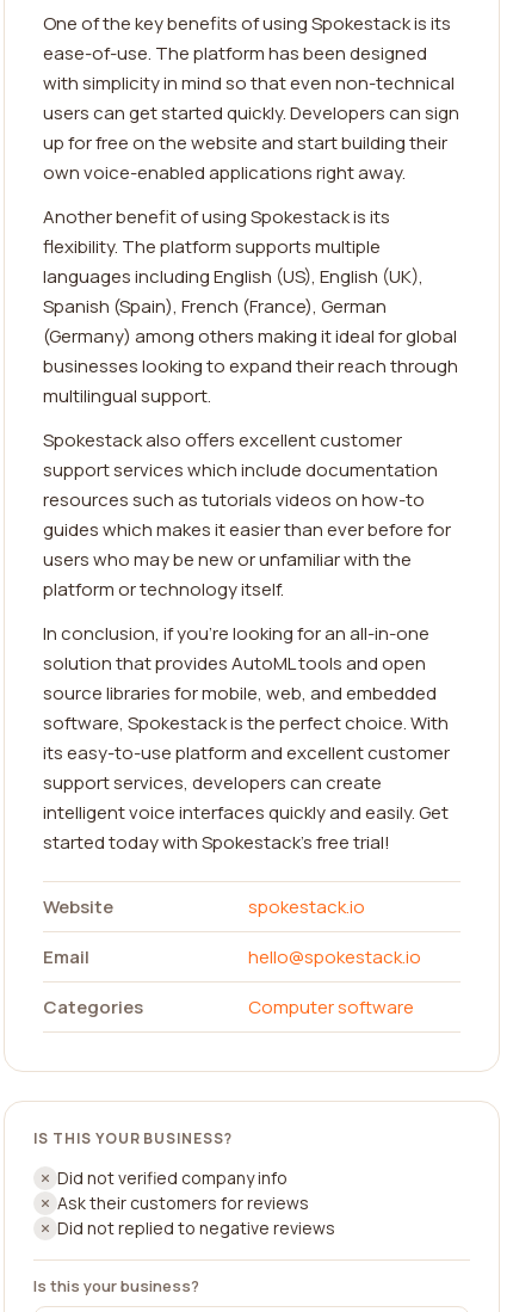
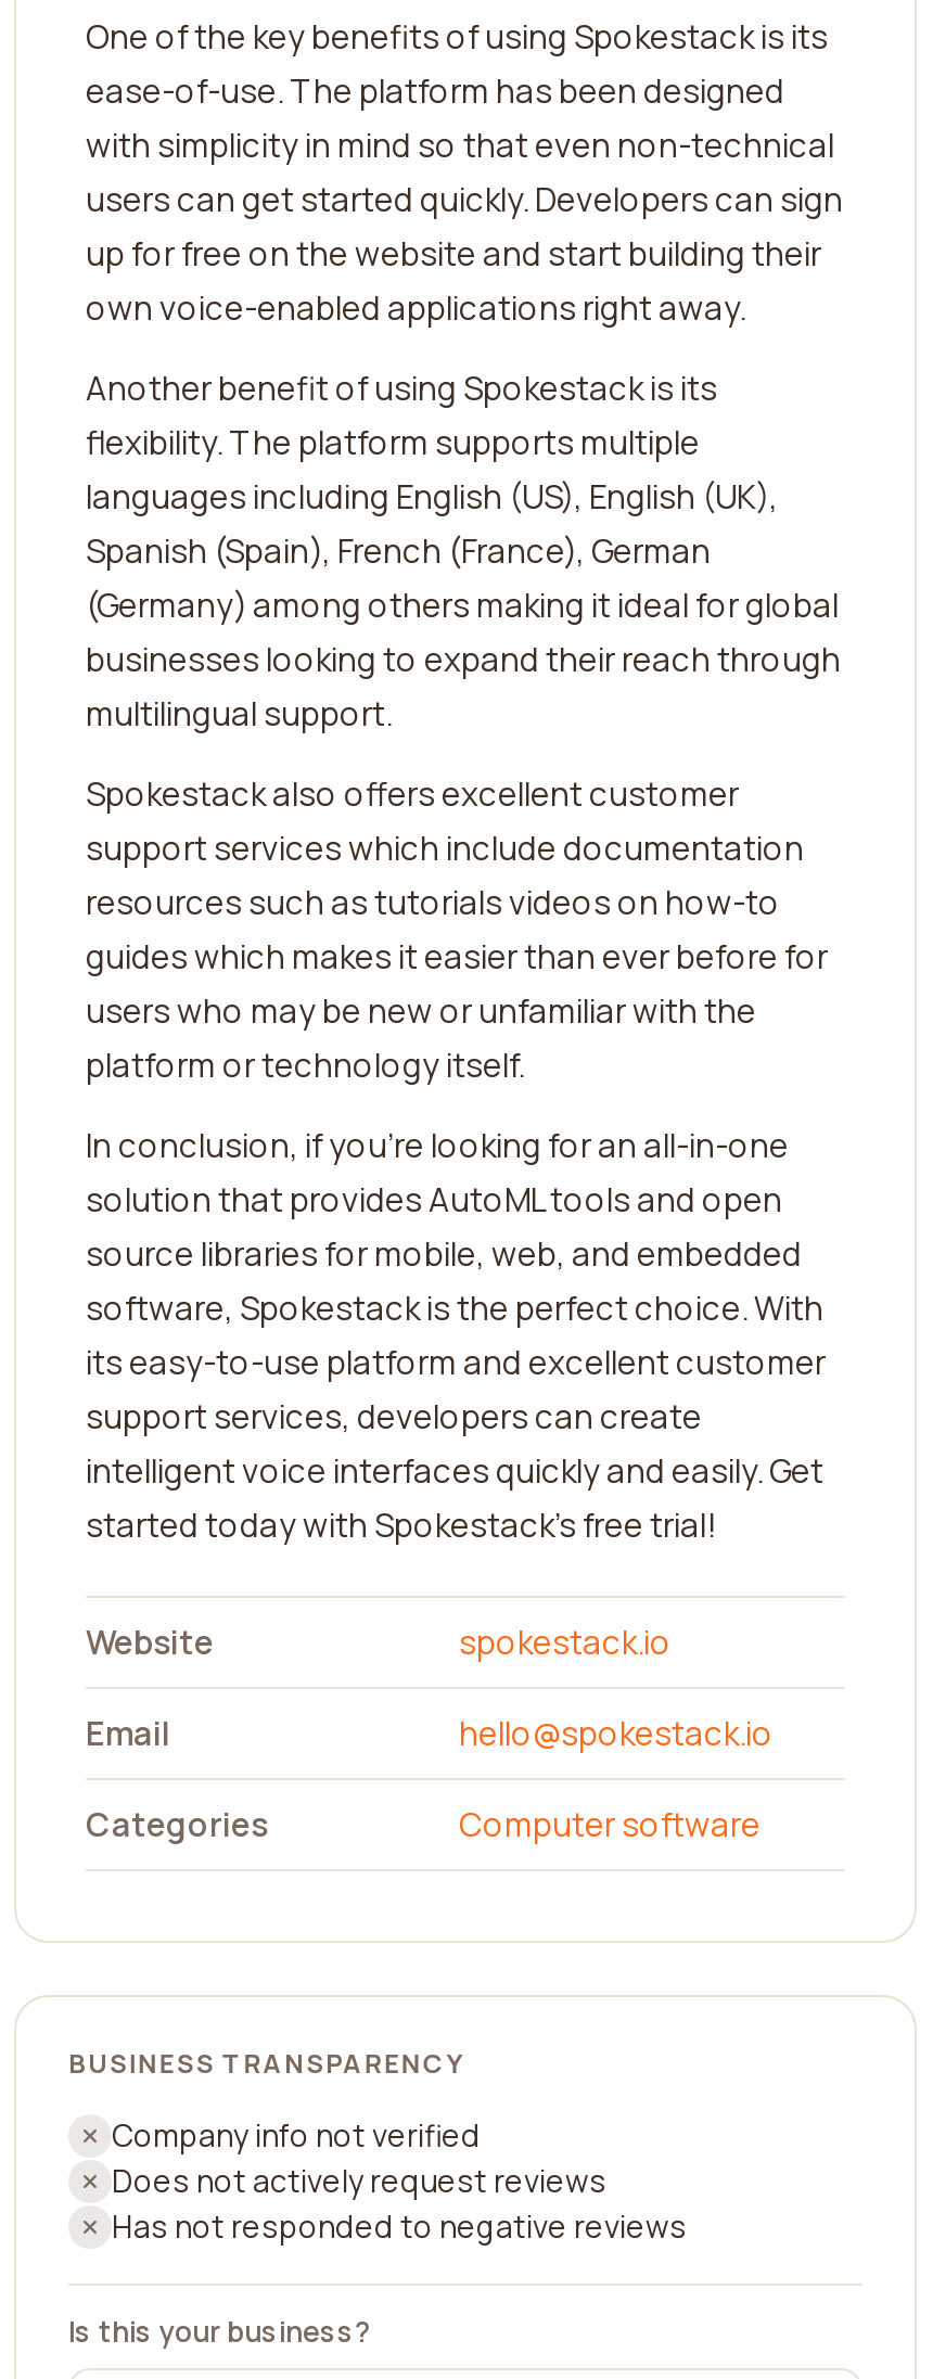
[33,1128,233,1148] IS THIS YOUR BUSINESS? -> [68,2045,464,2082] BUSINESS TRANSPARENCY
[57,1166,335,1239] Did not verified company info | Ask their customers for reviews | Did not replied to negative reviews -> [112,2114,687,2247] Company info not verified | Does not actively request reviews | Has not responded to negative reviews

